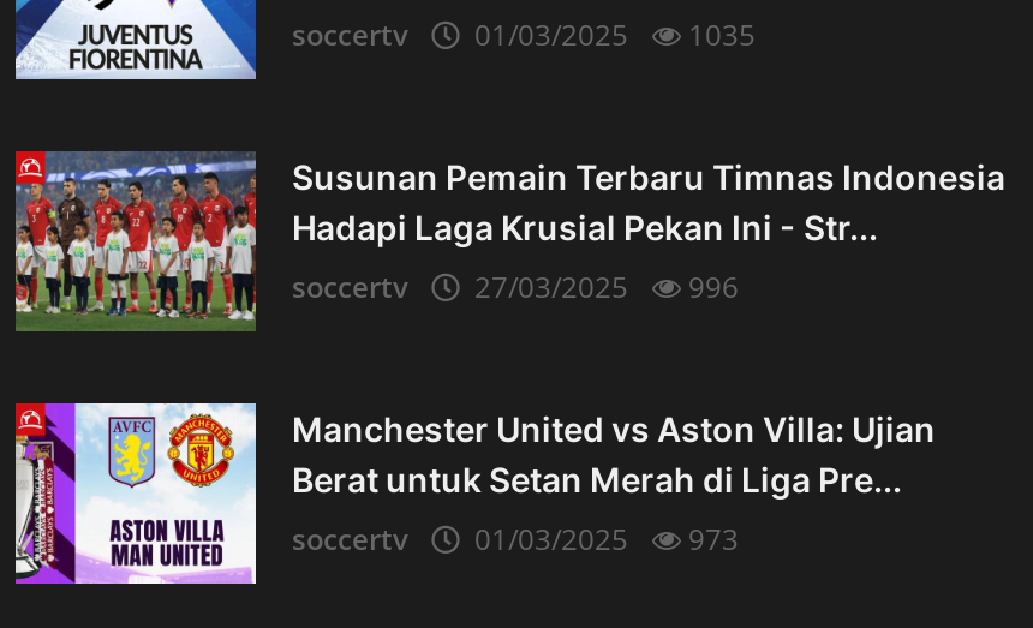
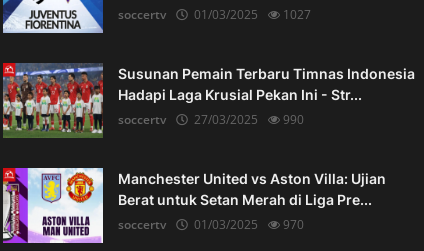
[292,15,756,56] soccertv 01/03/2025 1035 -> [118,6,311,23] soccertv 01/03/2025 1027
[292,268,739,308] soccertv 27/03/2025 996 -> [118,111,304,128] soccertv 27/03/2025 990
[292,520,739,561] soccertv 01/03/2025 973 -> [118,216,304,233] soccertv 01/03/2025 970

